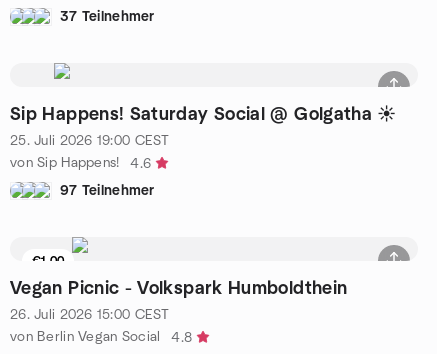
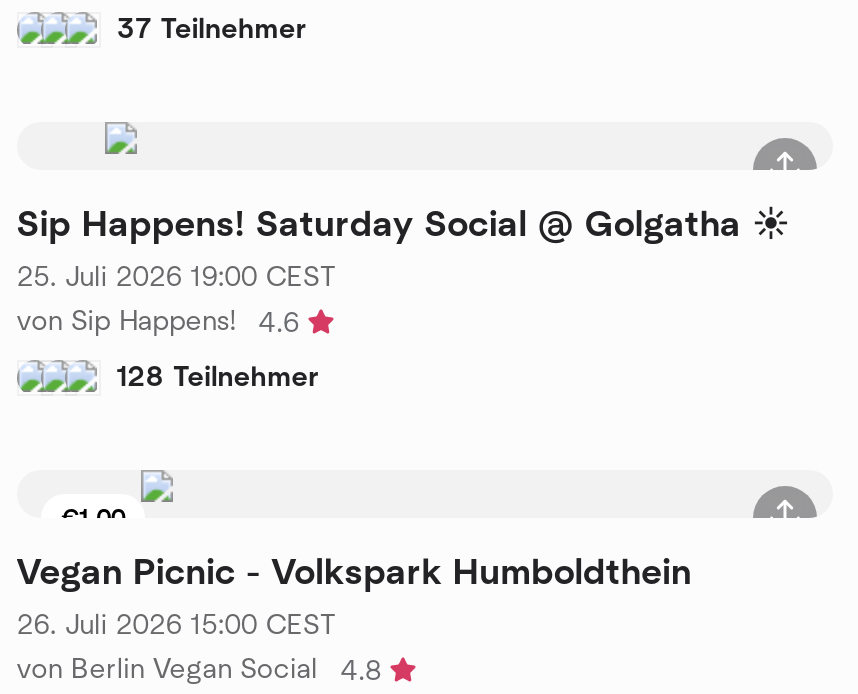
[60,183,155,197] 97 Teilnehmer -> [117,363,319,391] 128 Teilnehmer

